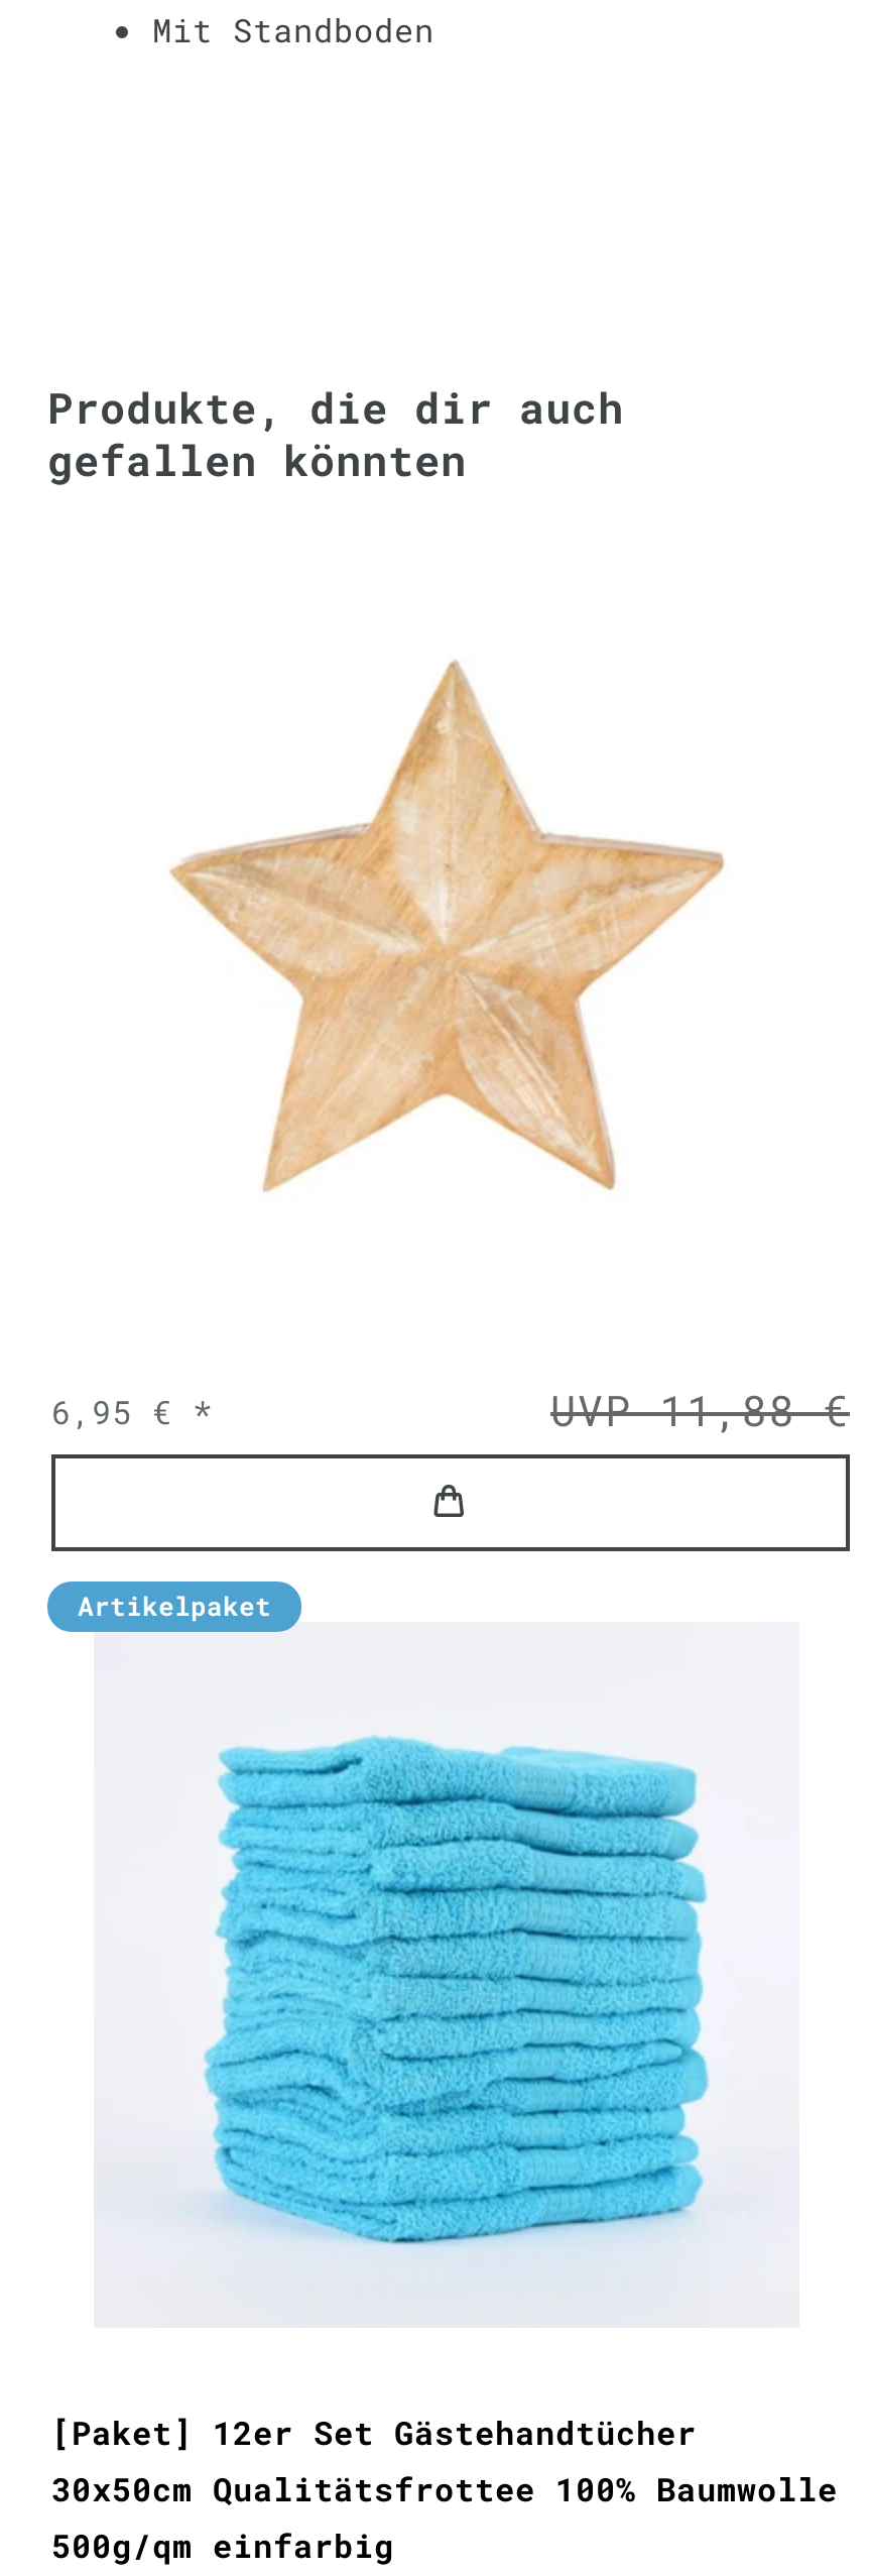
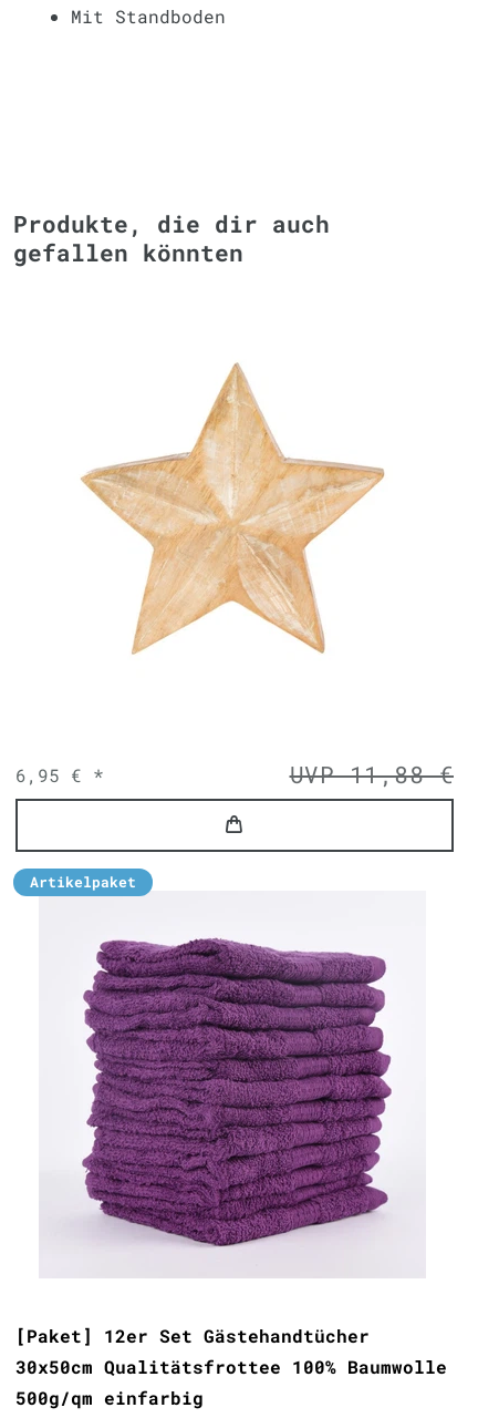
[172,1709,737,2271] [image] -> [81,937,393,1249] [image]

